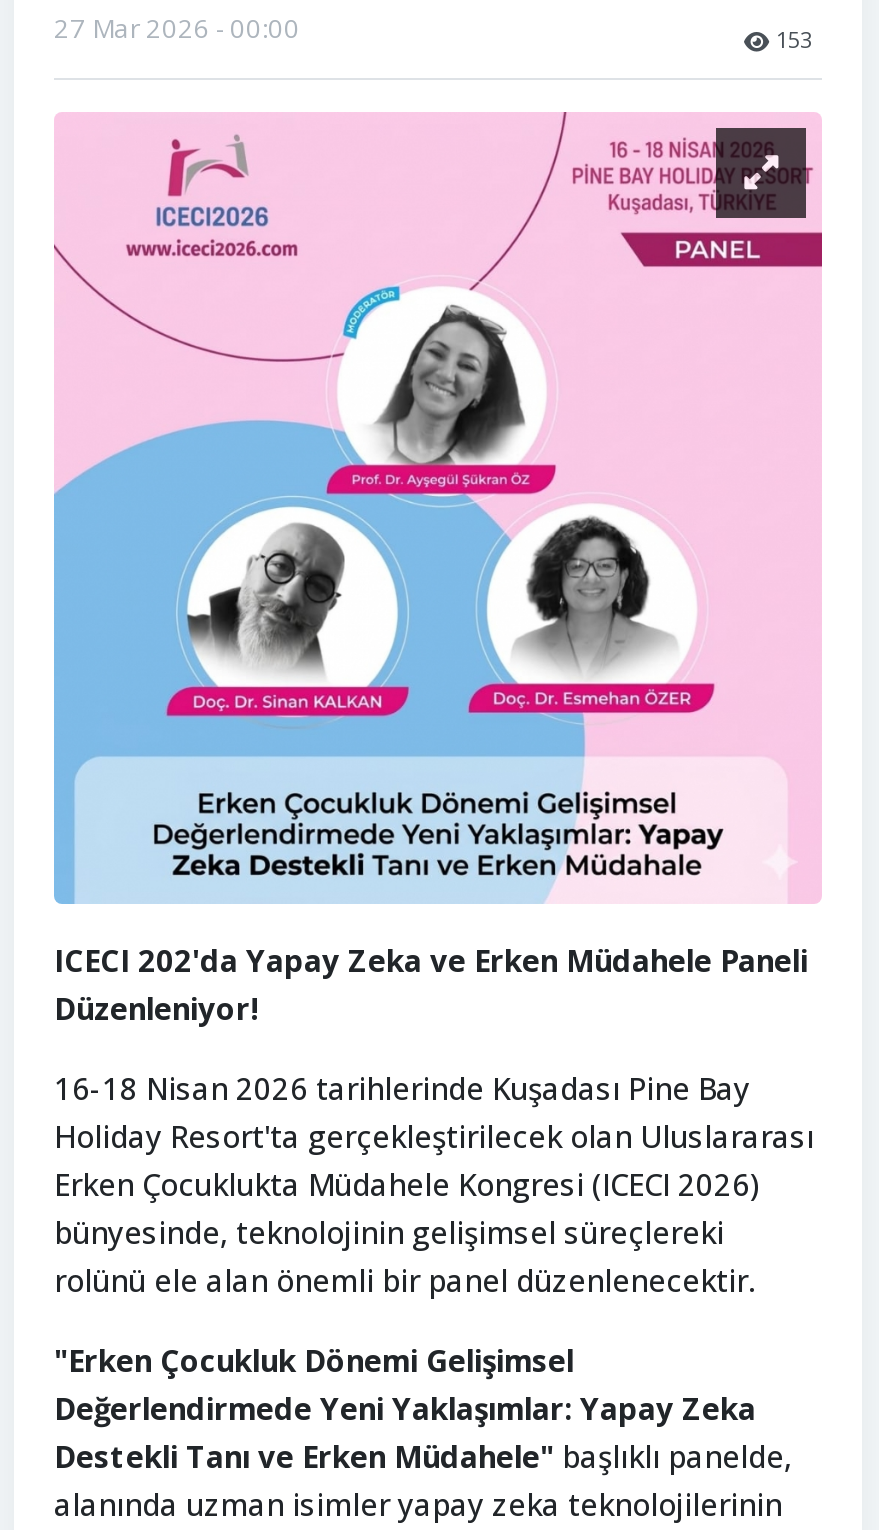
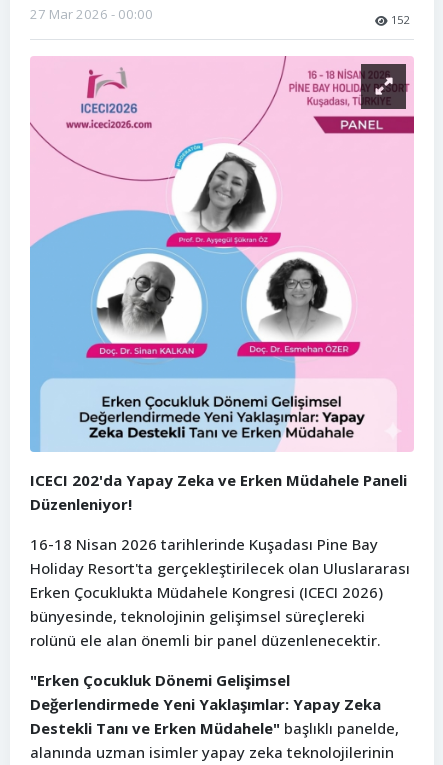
[776,24,812,54] 153 -> [391,12,409,27] 152

